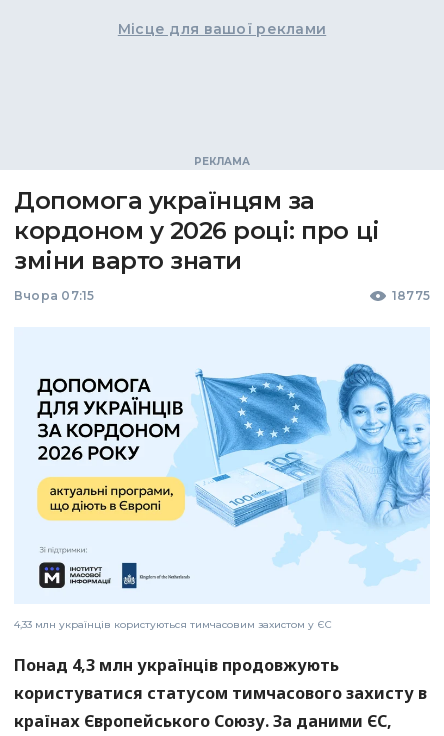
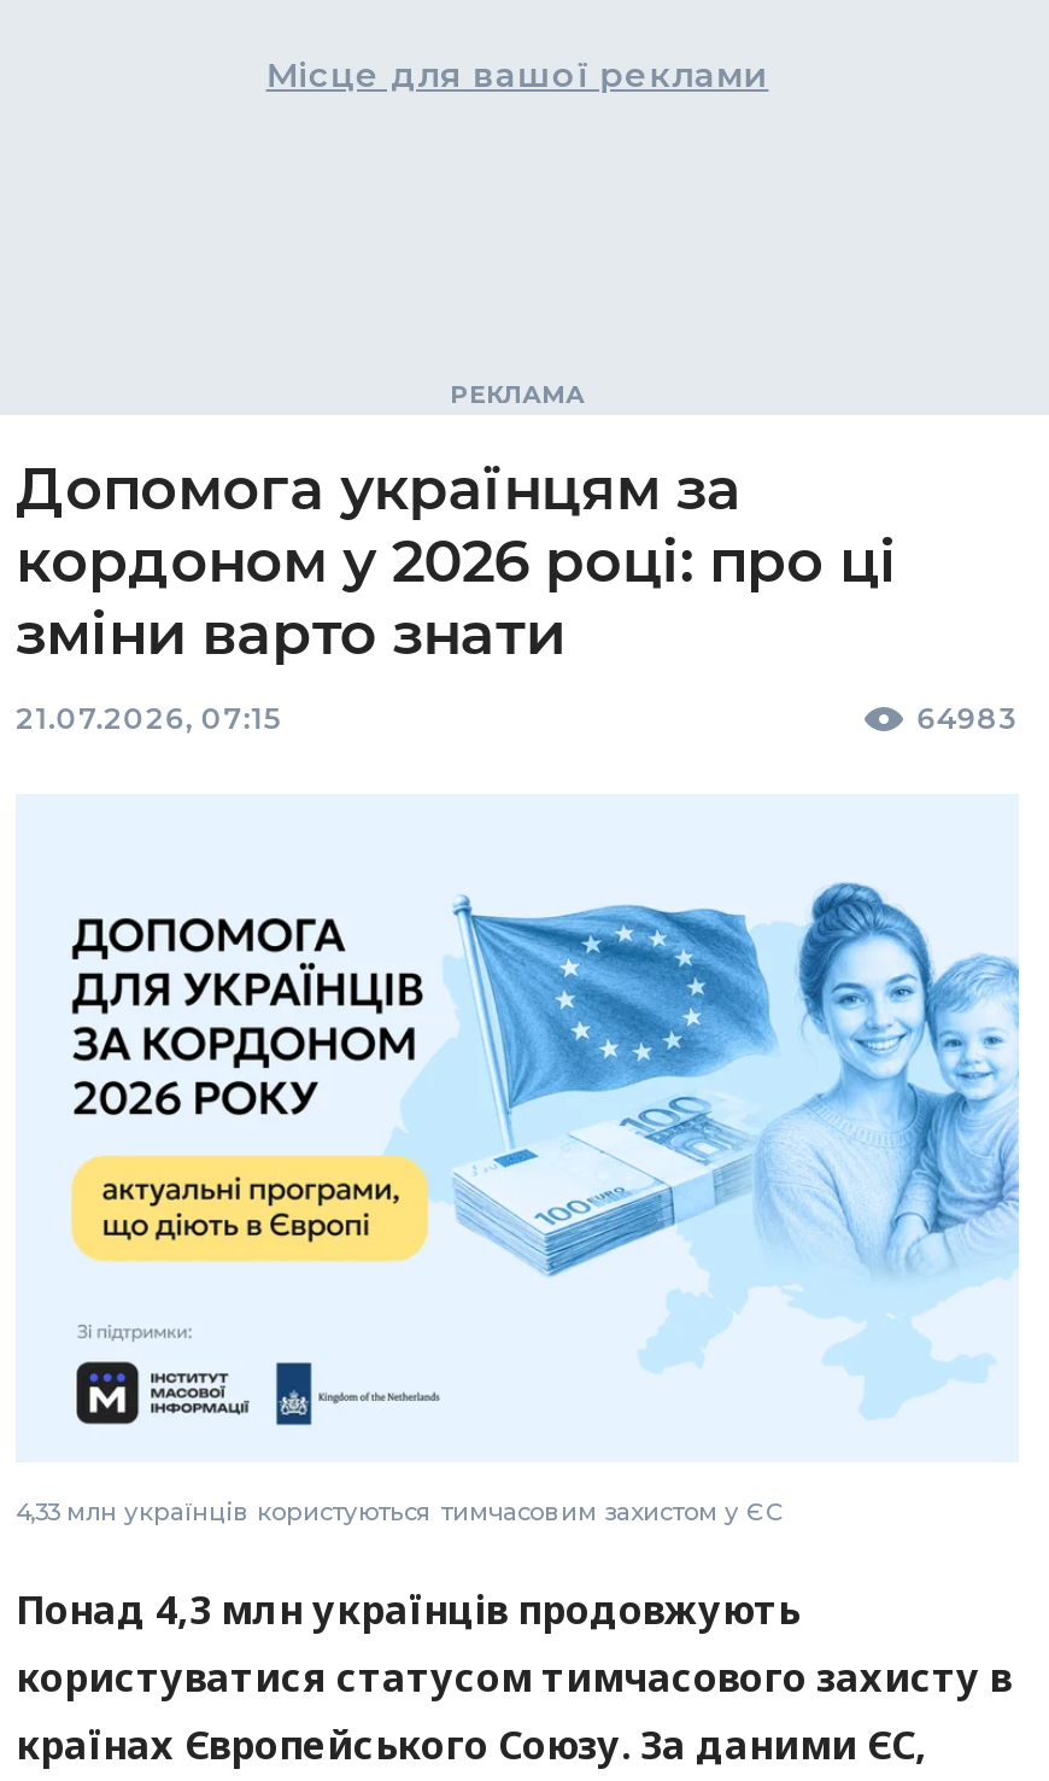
[14,288,430,303] Вчора 07:15 | 18775 -> [16,699,1019,735] 21.07.2026, 07:15 | 64983

